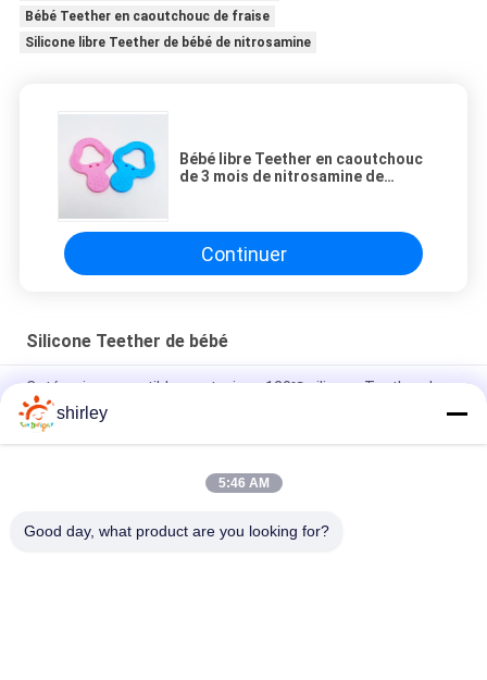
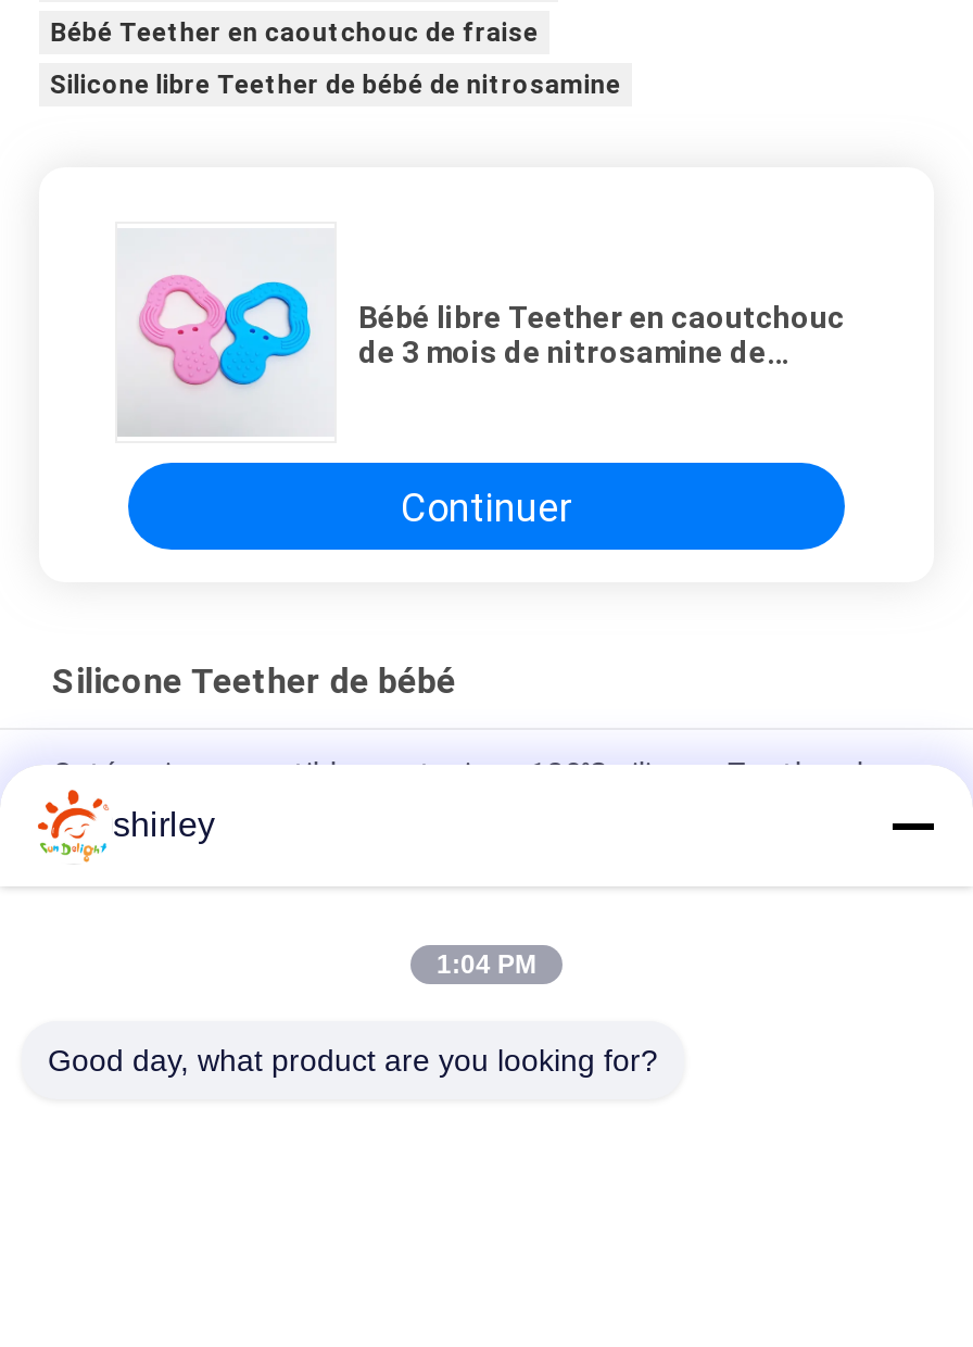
[218,475,269,491] 5:46 AM -> [437,949,536,980] 1:04 PM

